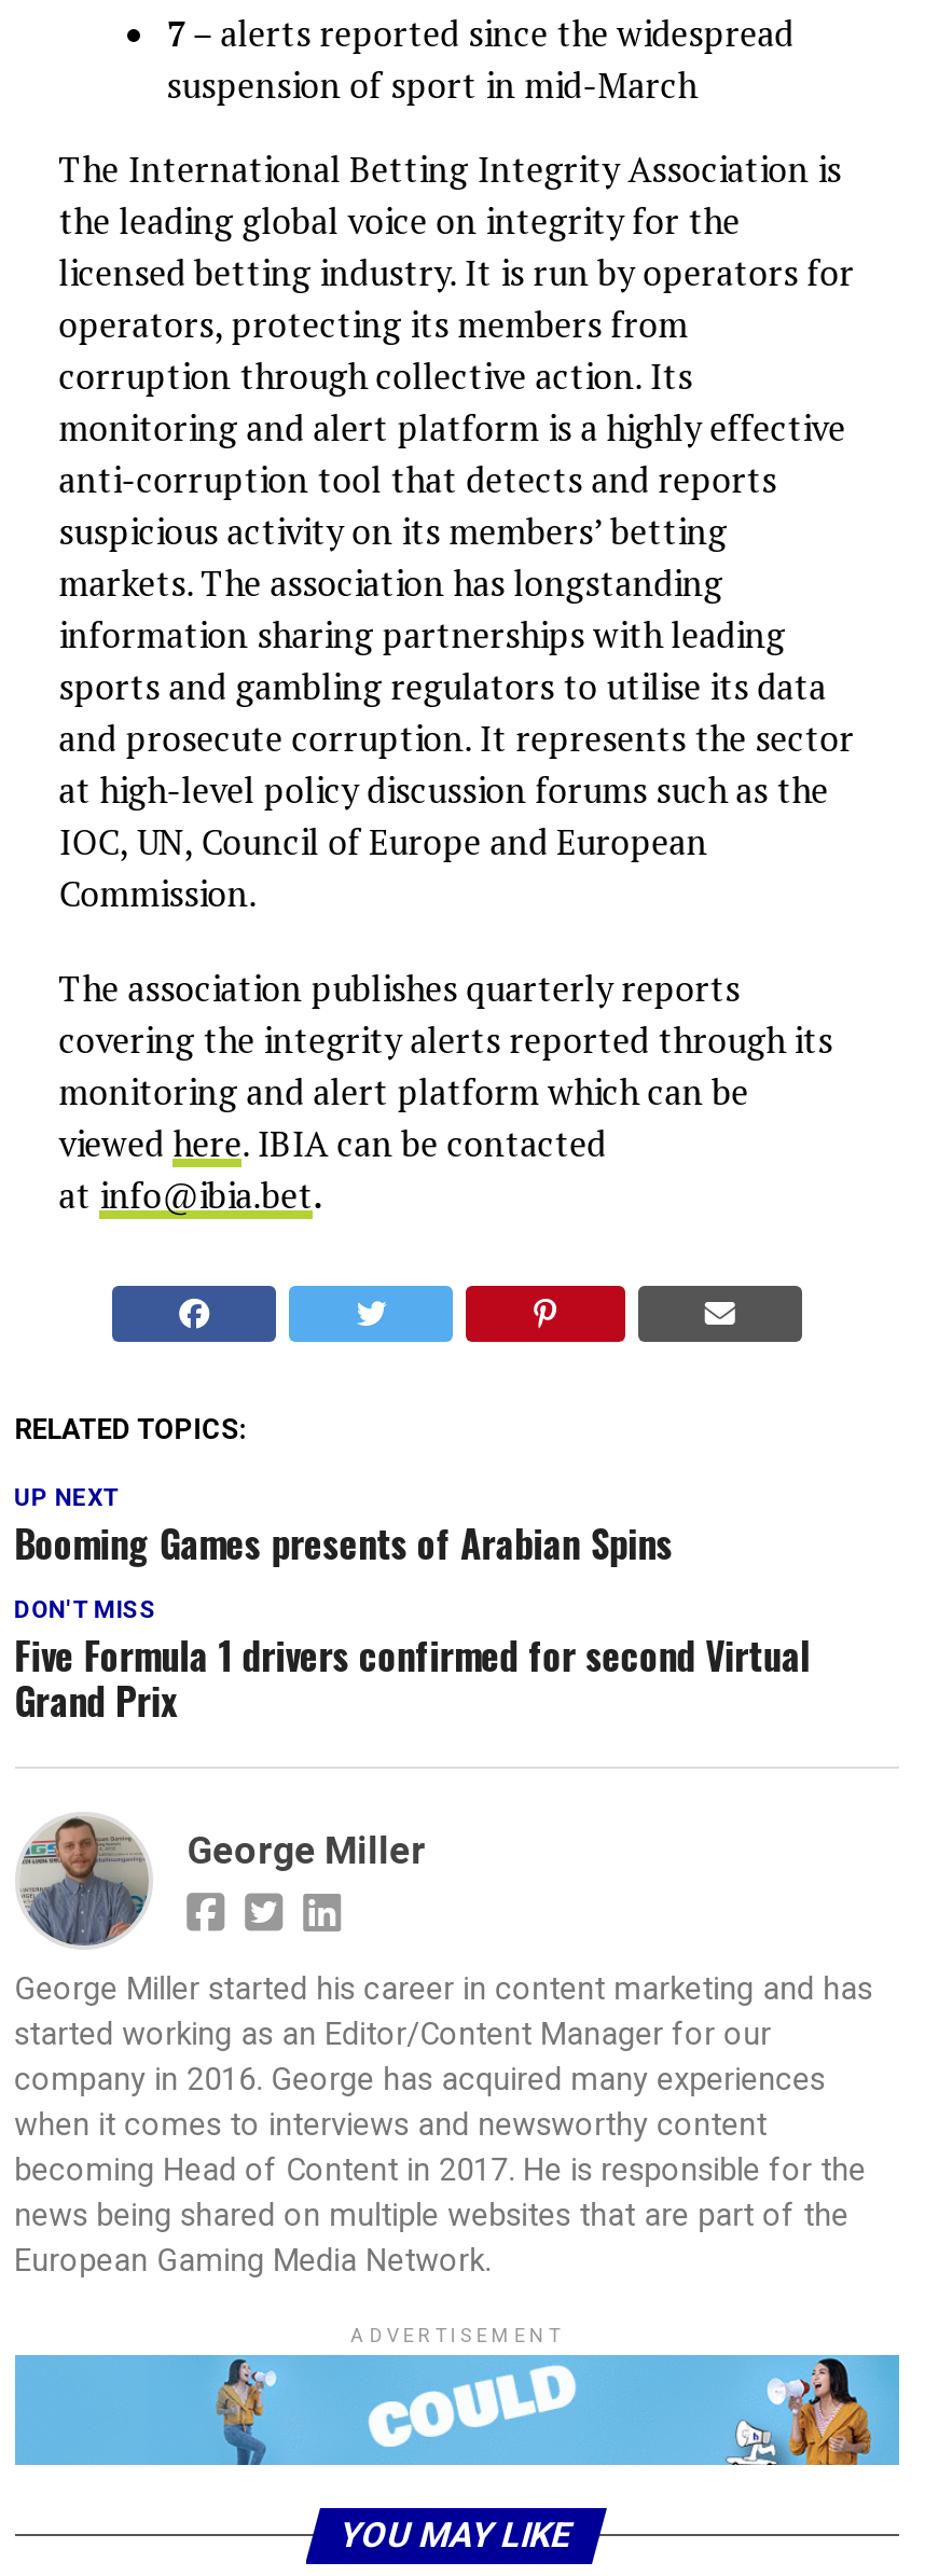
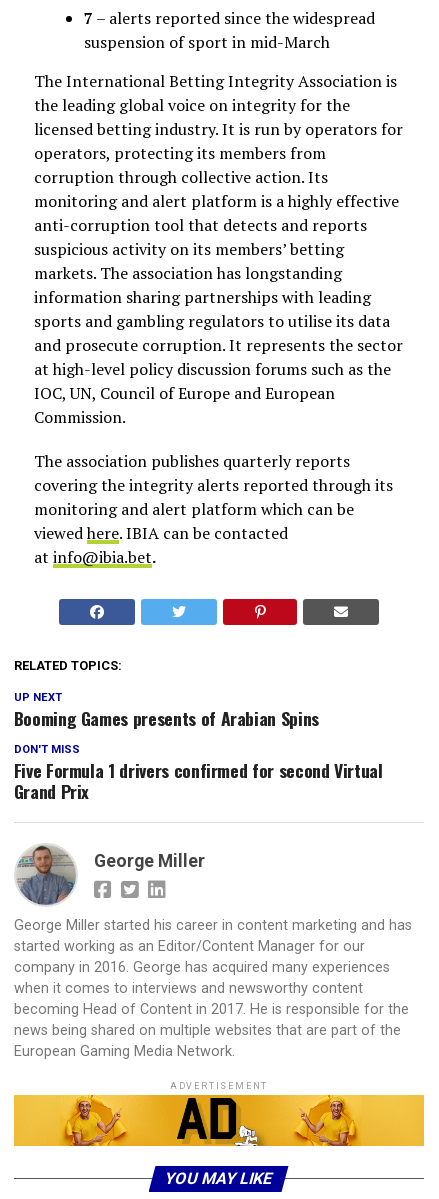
[13,2353,901,2467] [image] -> [13,1094,425,1147] [image]

